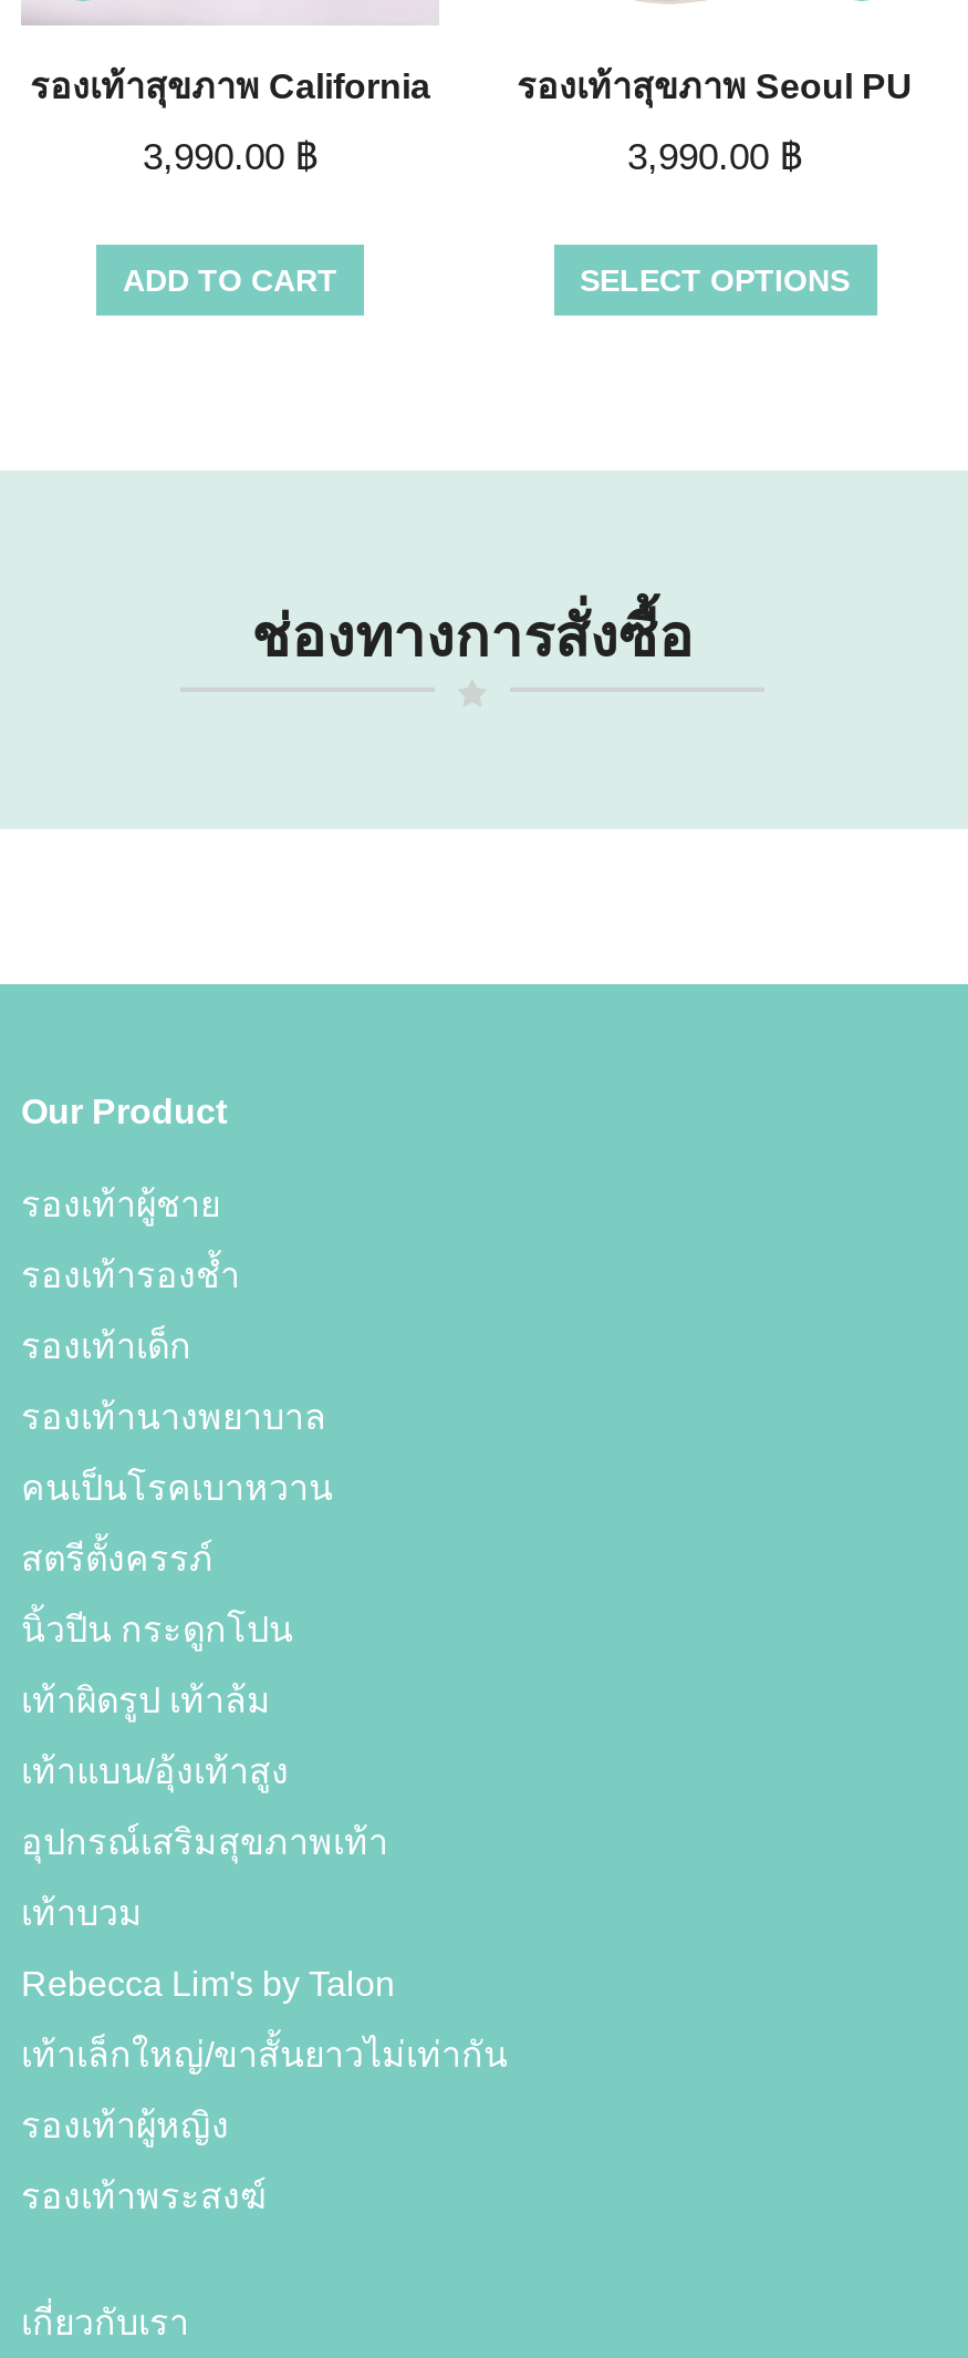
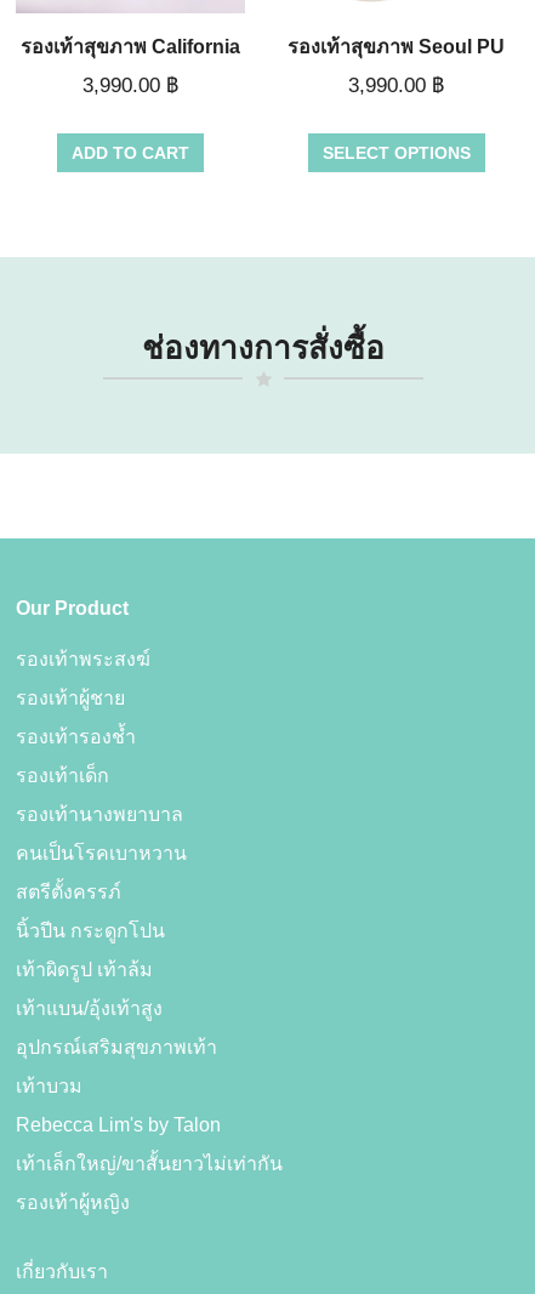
moved [21,1185,508,2143] -> [16,688,283,1213]: รองเท้าผู้ชาย | รองเท้ารองช้ำ | รองเท้าเด็ก | ... | เท้าเล็กใหญ่/ขาสั้นยาวไม่เท่ากัน | รองเท้าผู้หญิง
moved [21,2176,267,2214] -> [16,649,150,669]: รองเท้าพระสงฆ์

